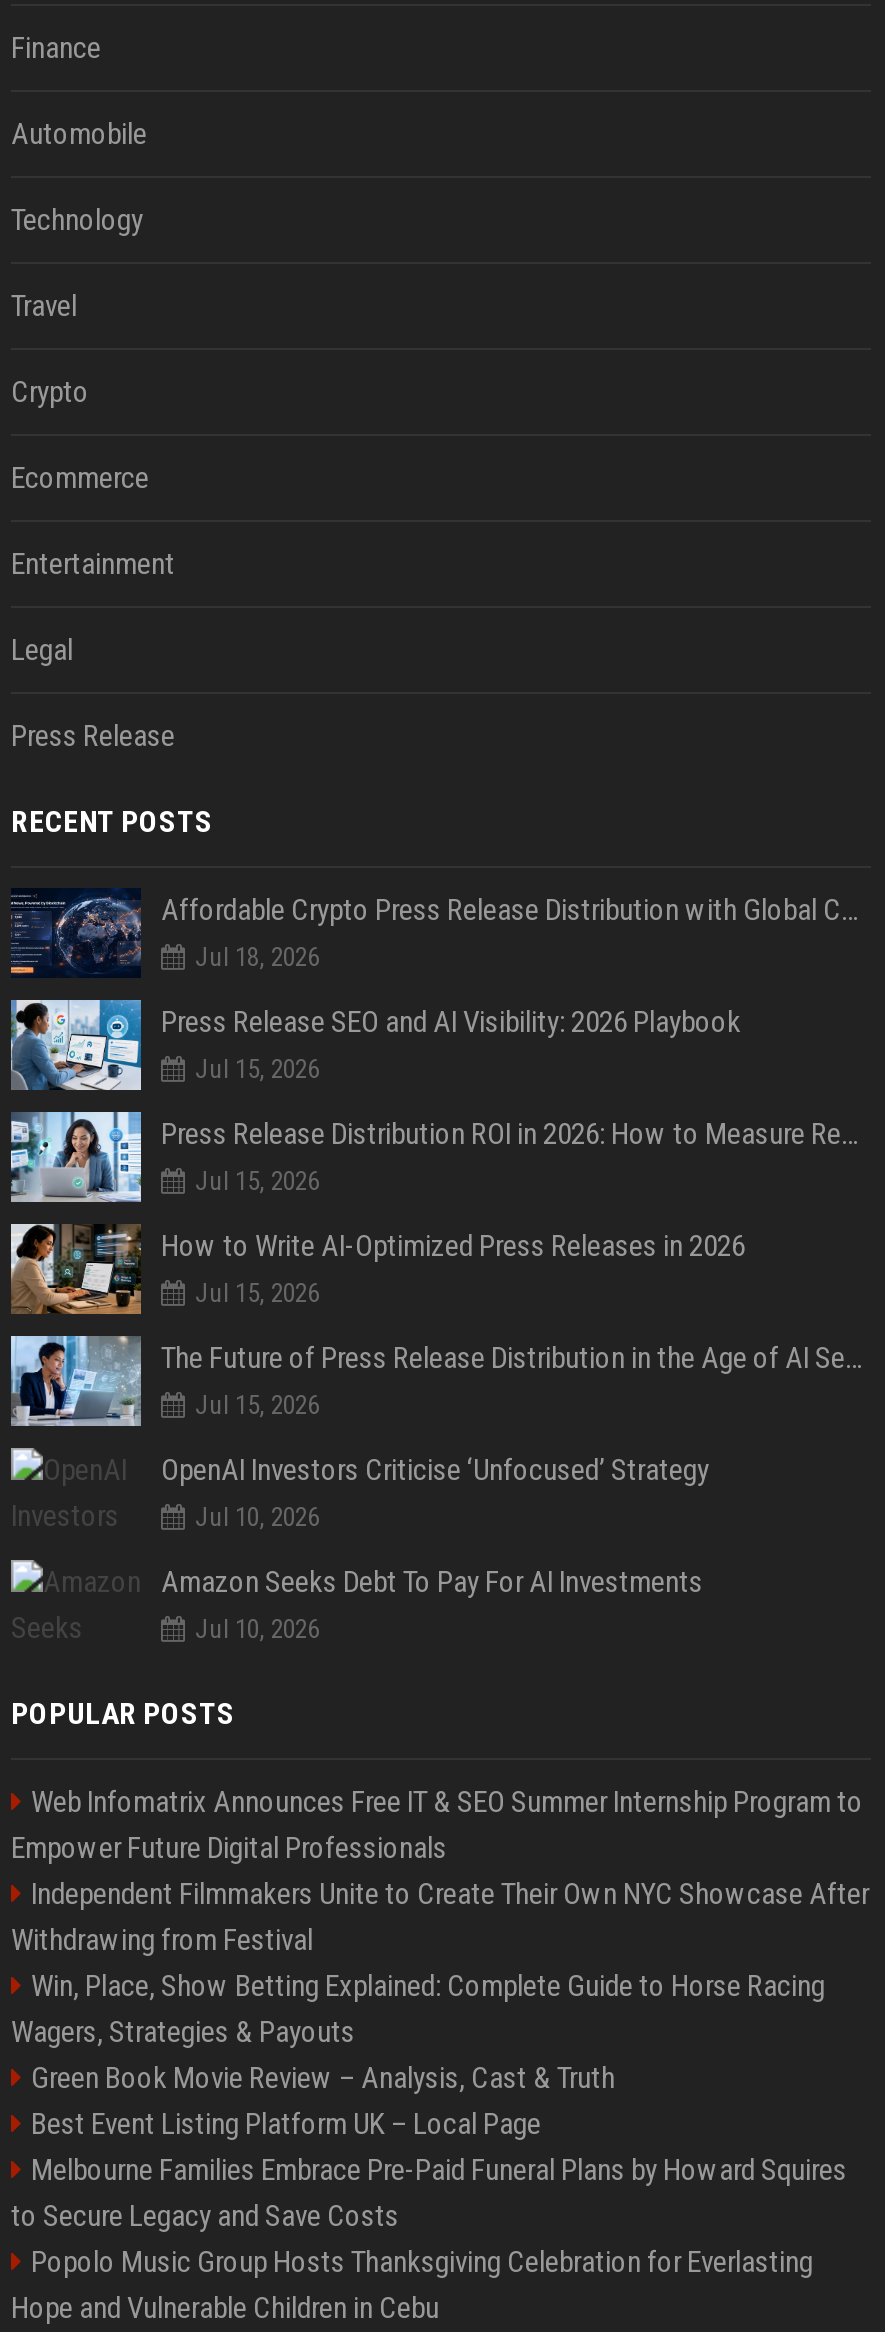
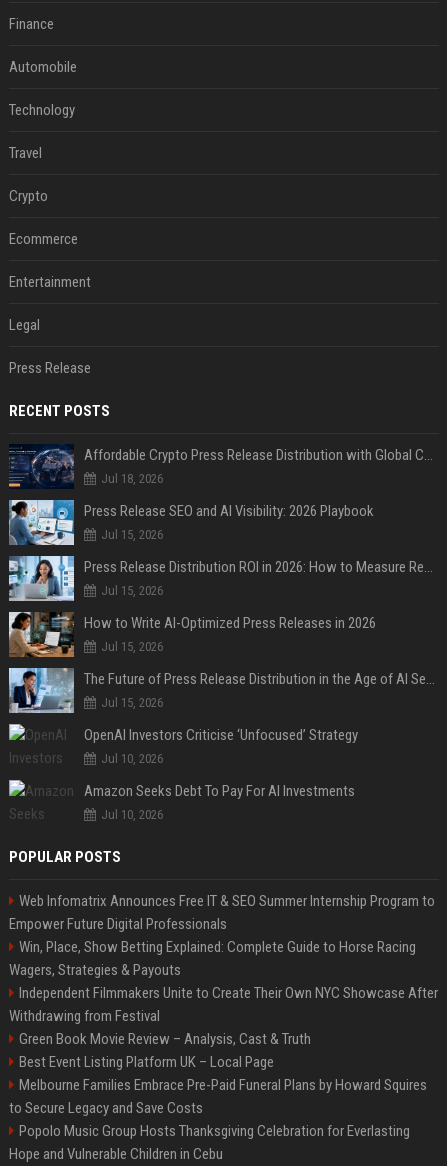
moved [11,1876,869,1958] -> [9,984,438,1025]: Independent Filmmakers Unite to Create Their Own NYC Showcase After | Withdrawing from Festival
moved [11,1968,825,2050] -> [9,938,416,979]: Win, Place, Show Betting Explained: Complete Guide to Horse Racing | Wagers, Strategies & Payouts

